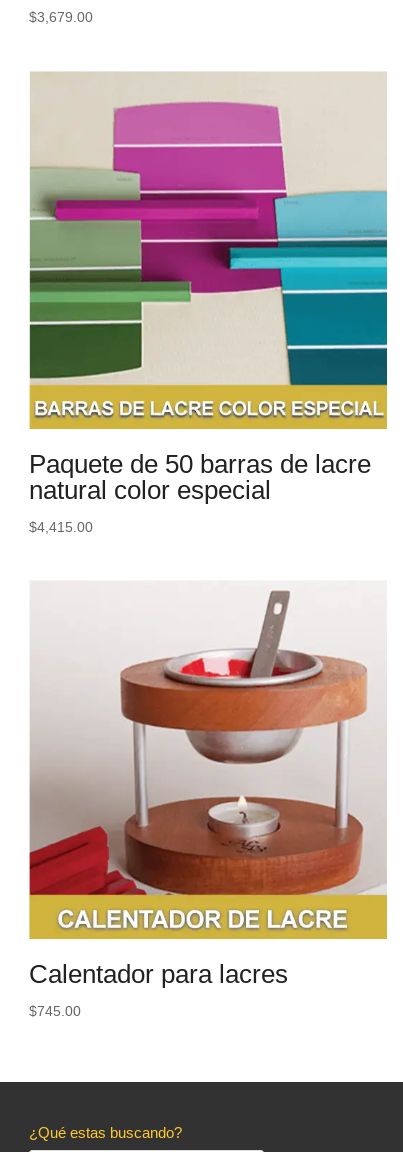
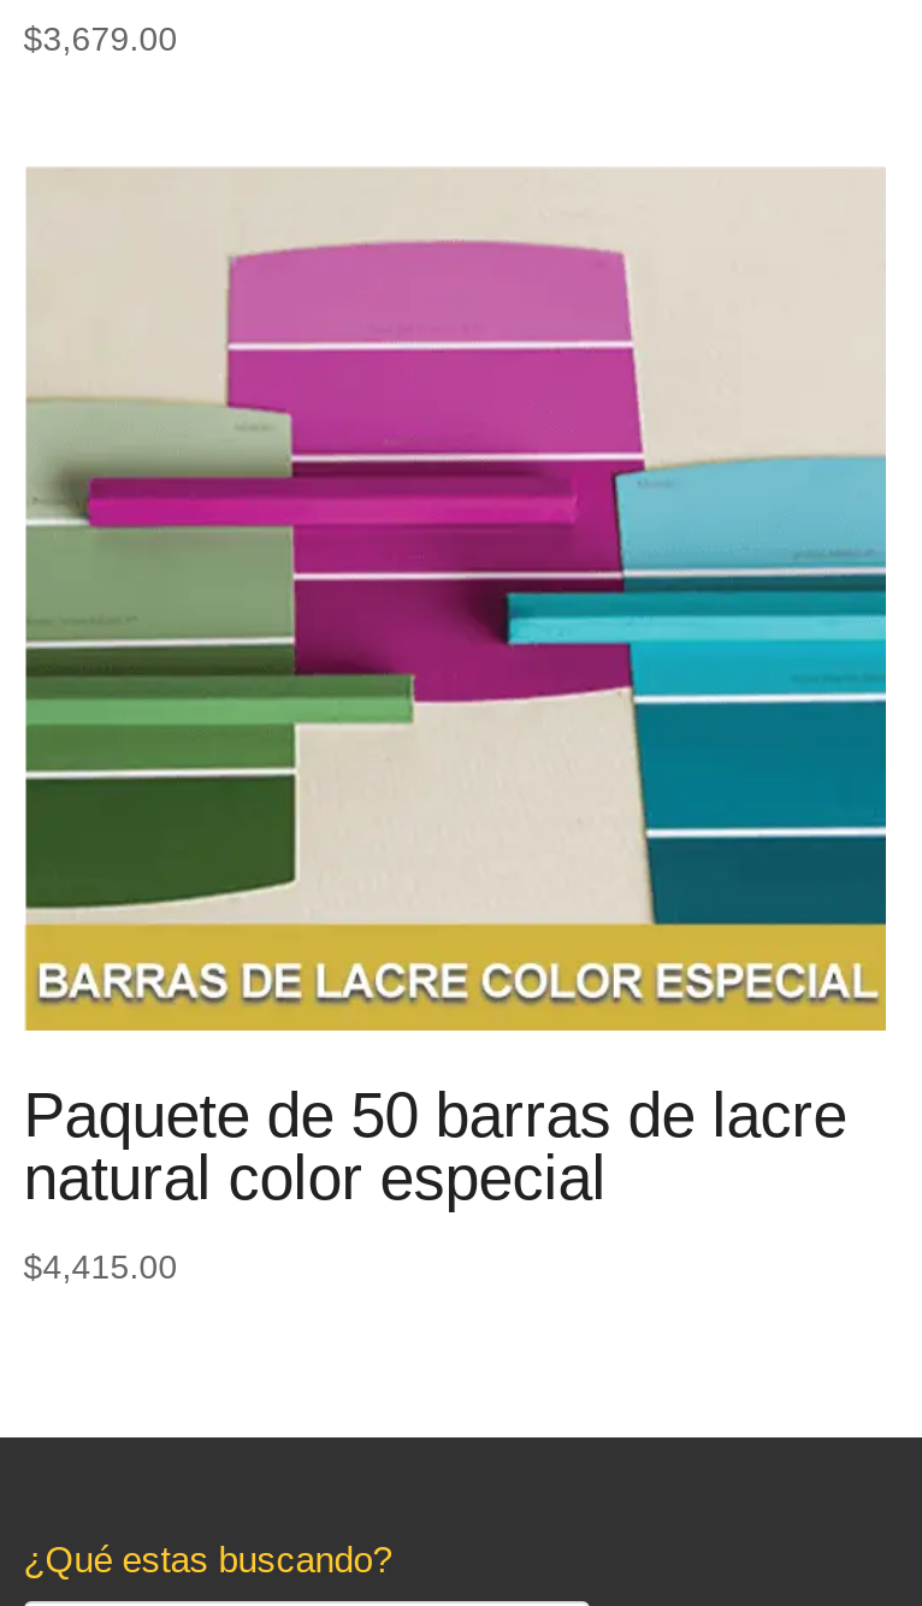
[28,590,388,1018] [image] | Calentador para lacres | $745.00 -> none

